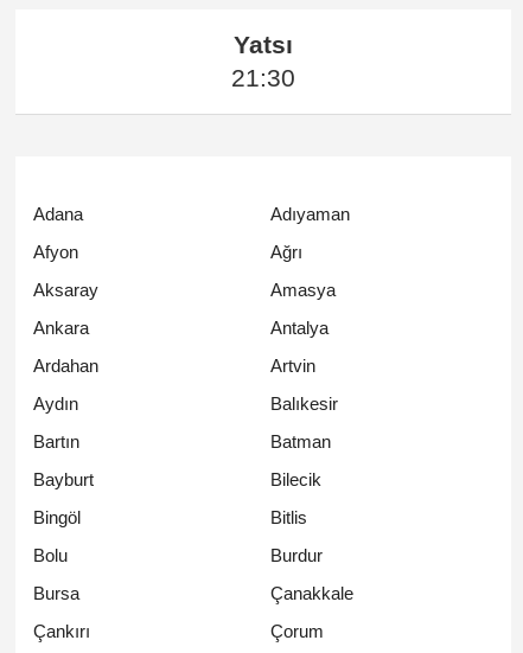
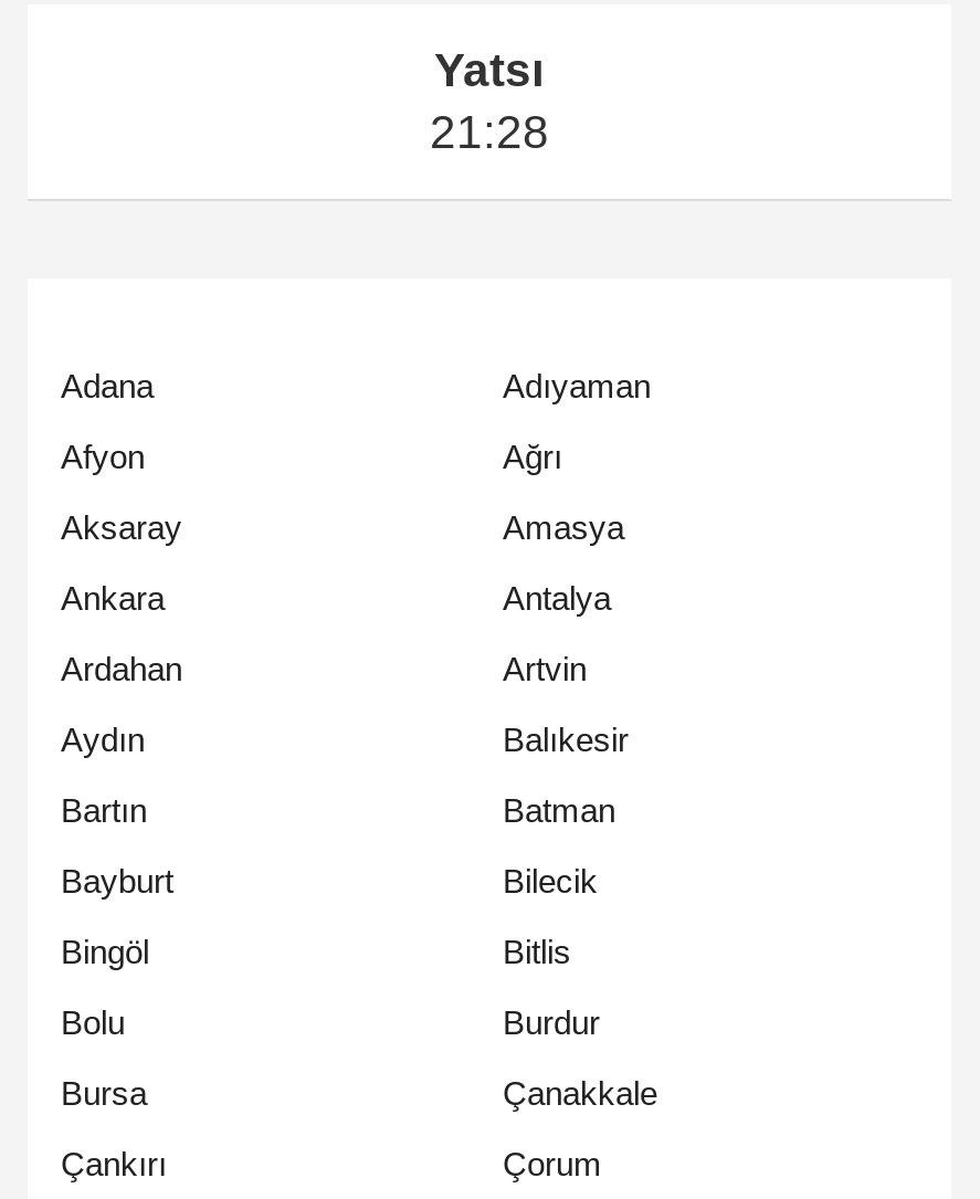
[231,64,295,92] 21:30 -> [430,107,549,158] 21:28

